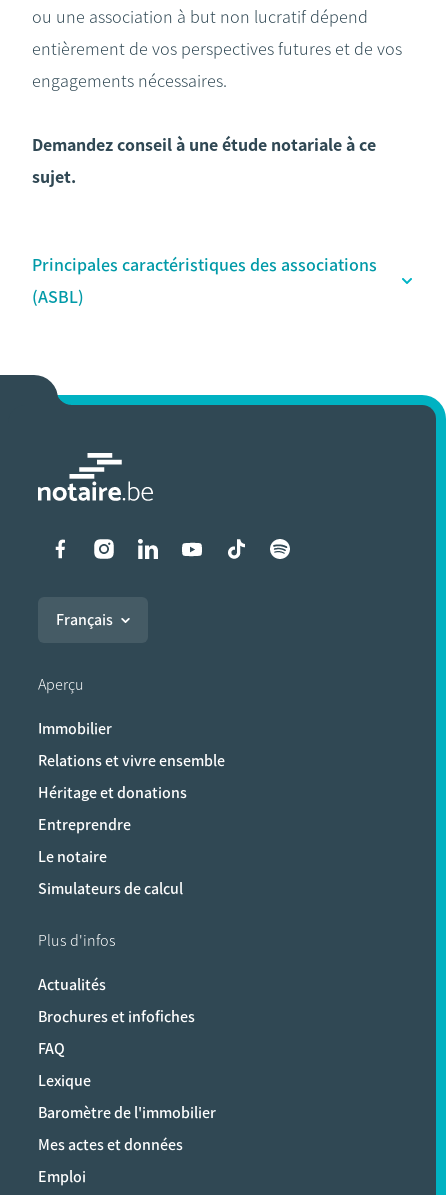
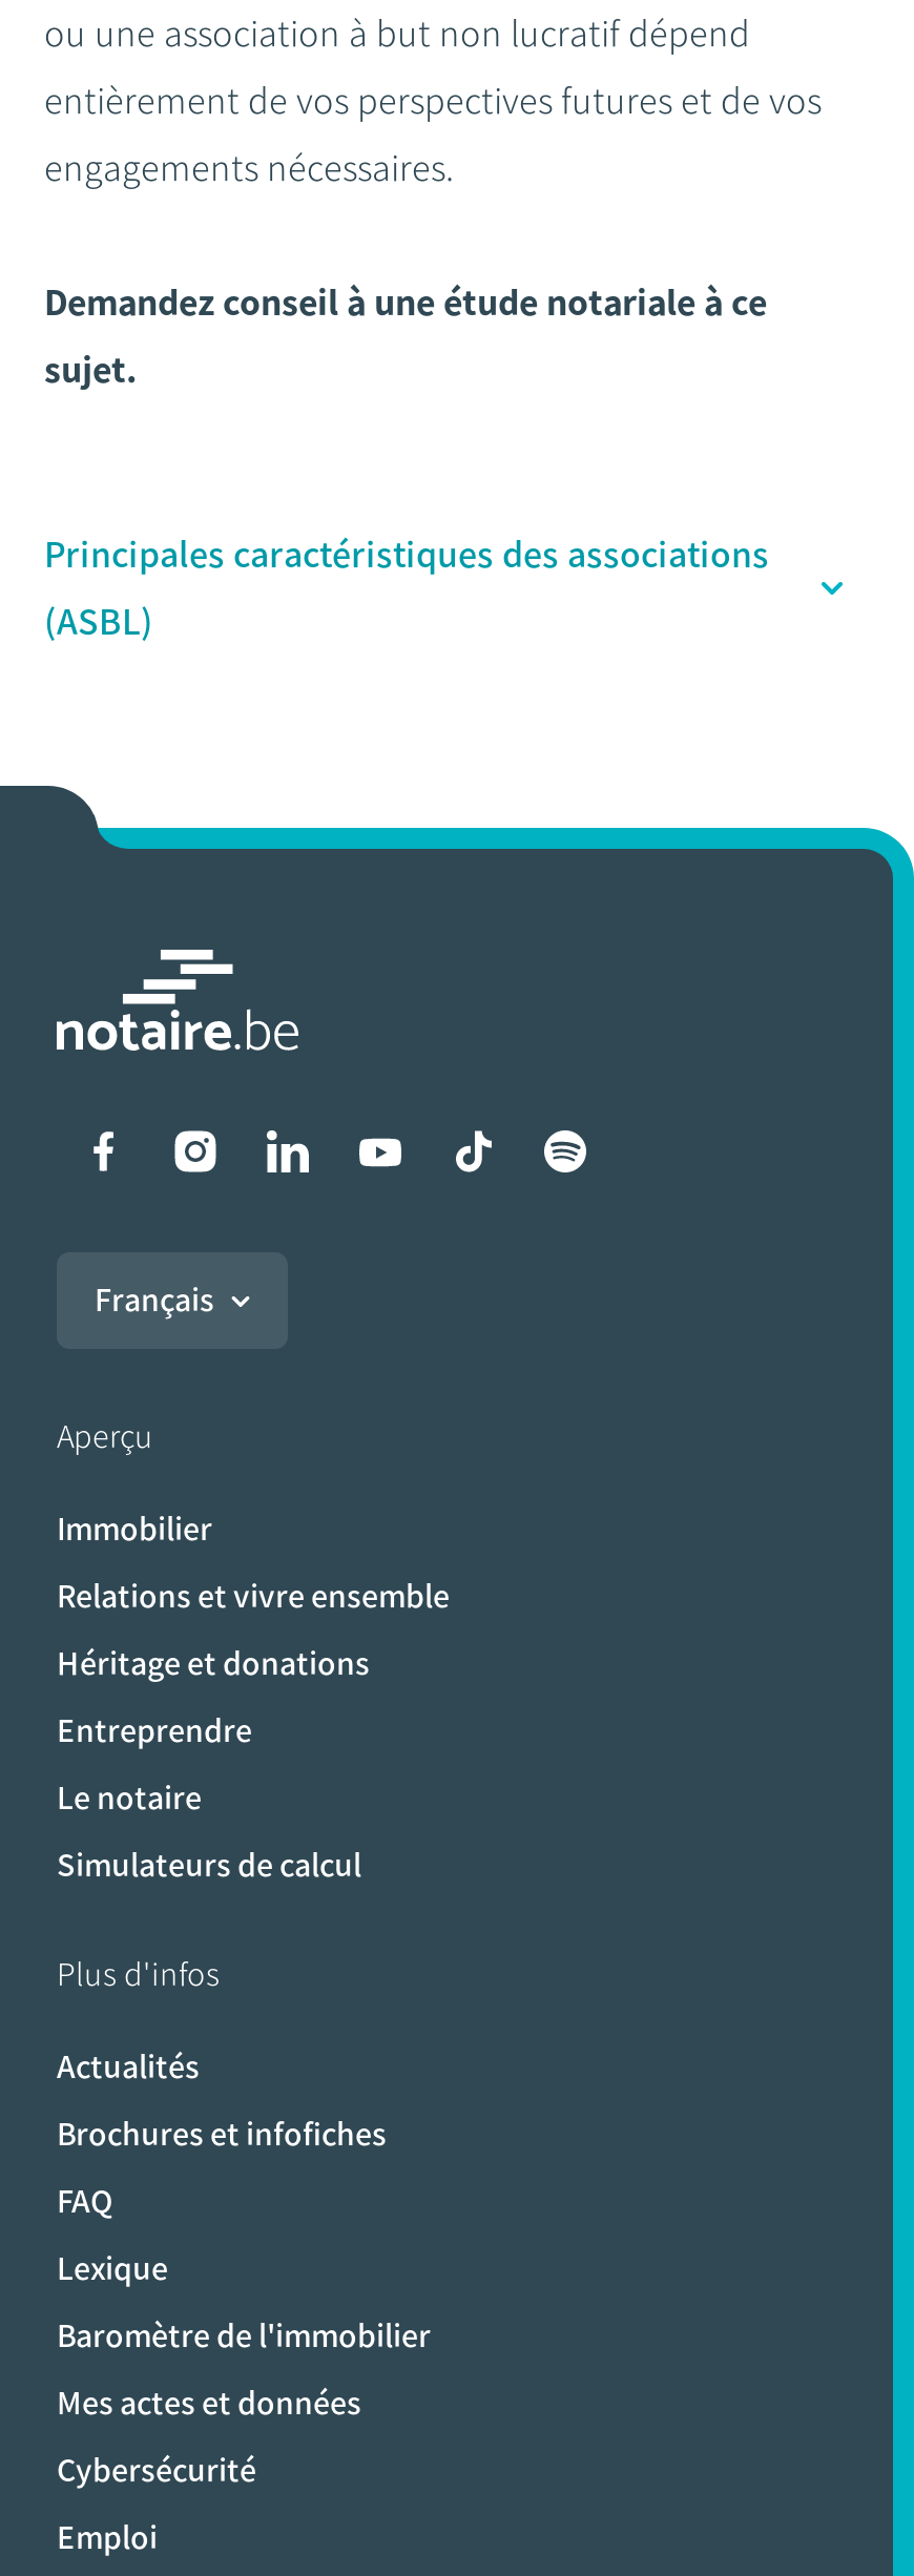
none -> [57,2450,256,2490] Cybersécurité

